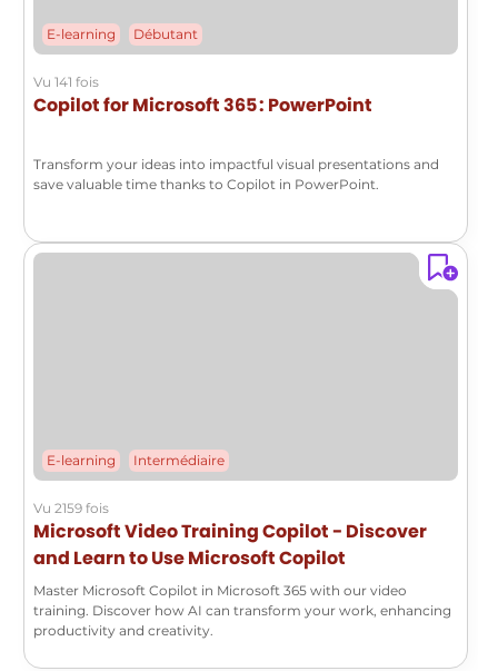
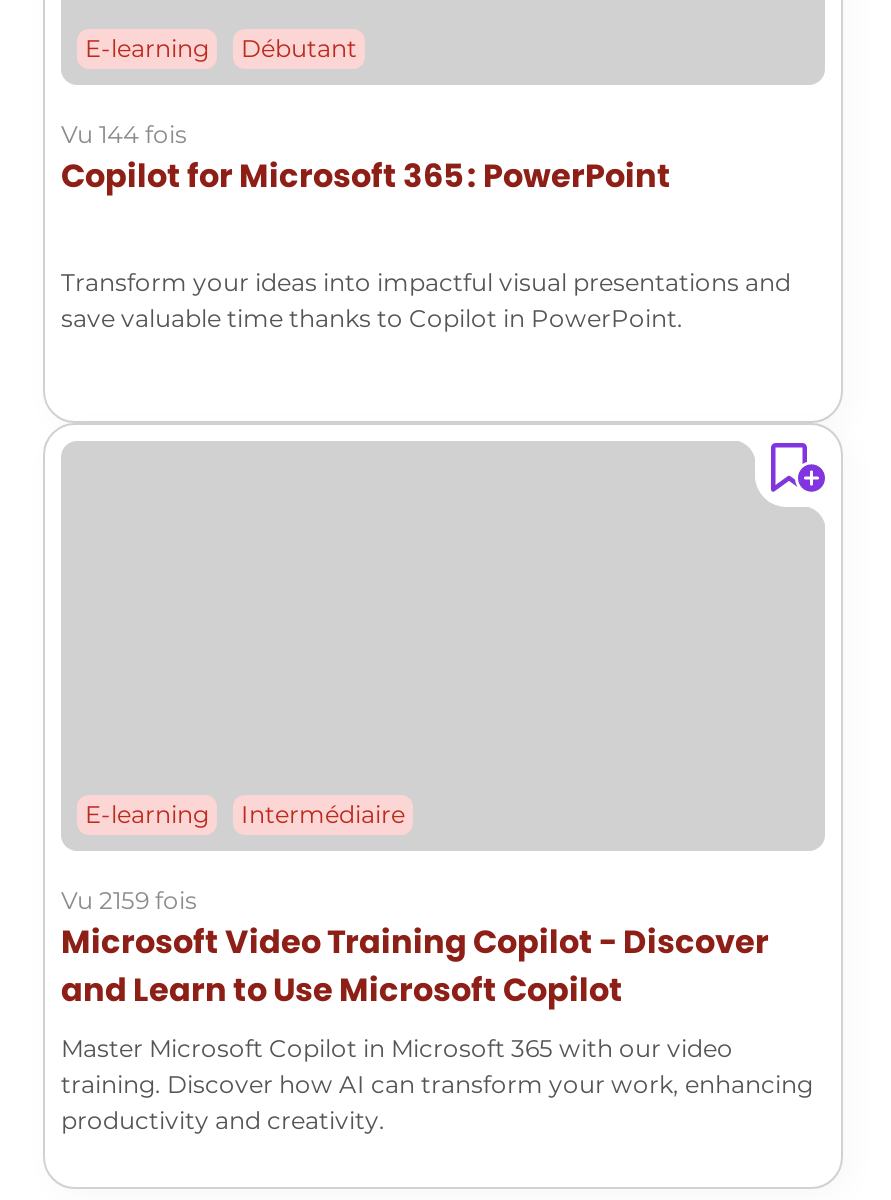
[33,73,99,90] Vu 141 fois -> [61,119,187,149] Vu 144 fois

